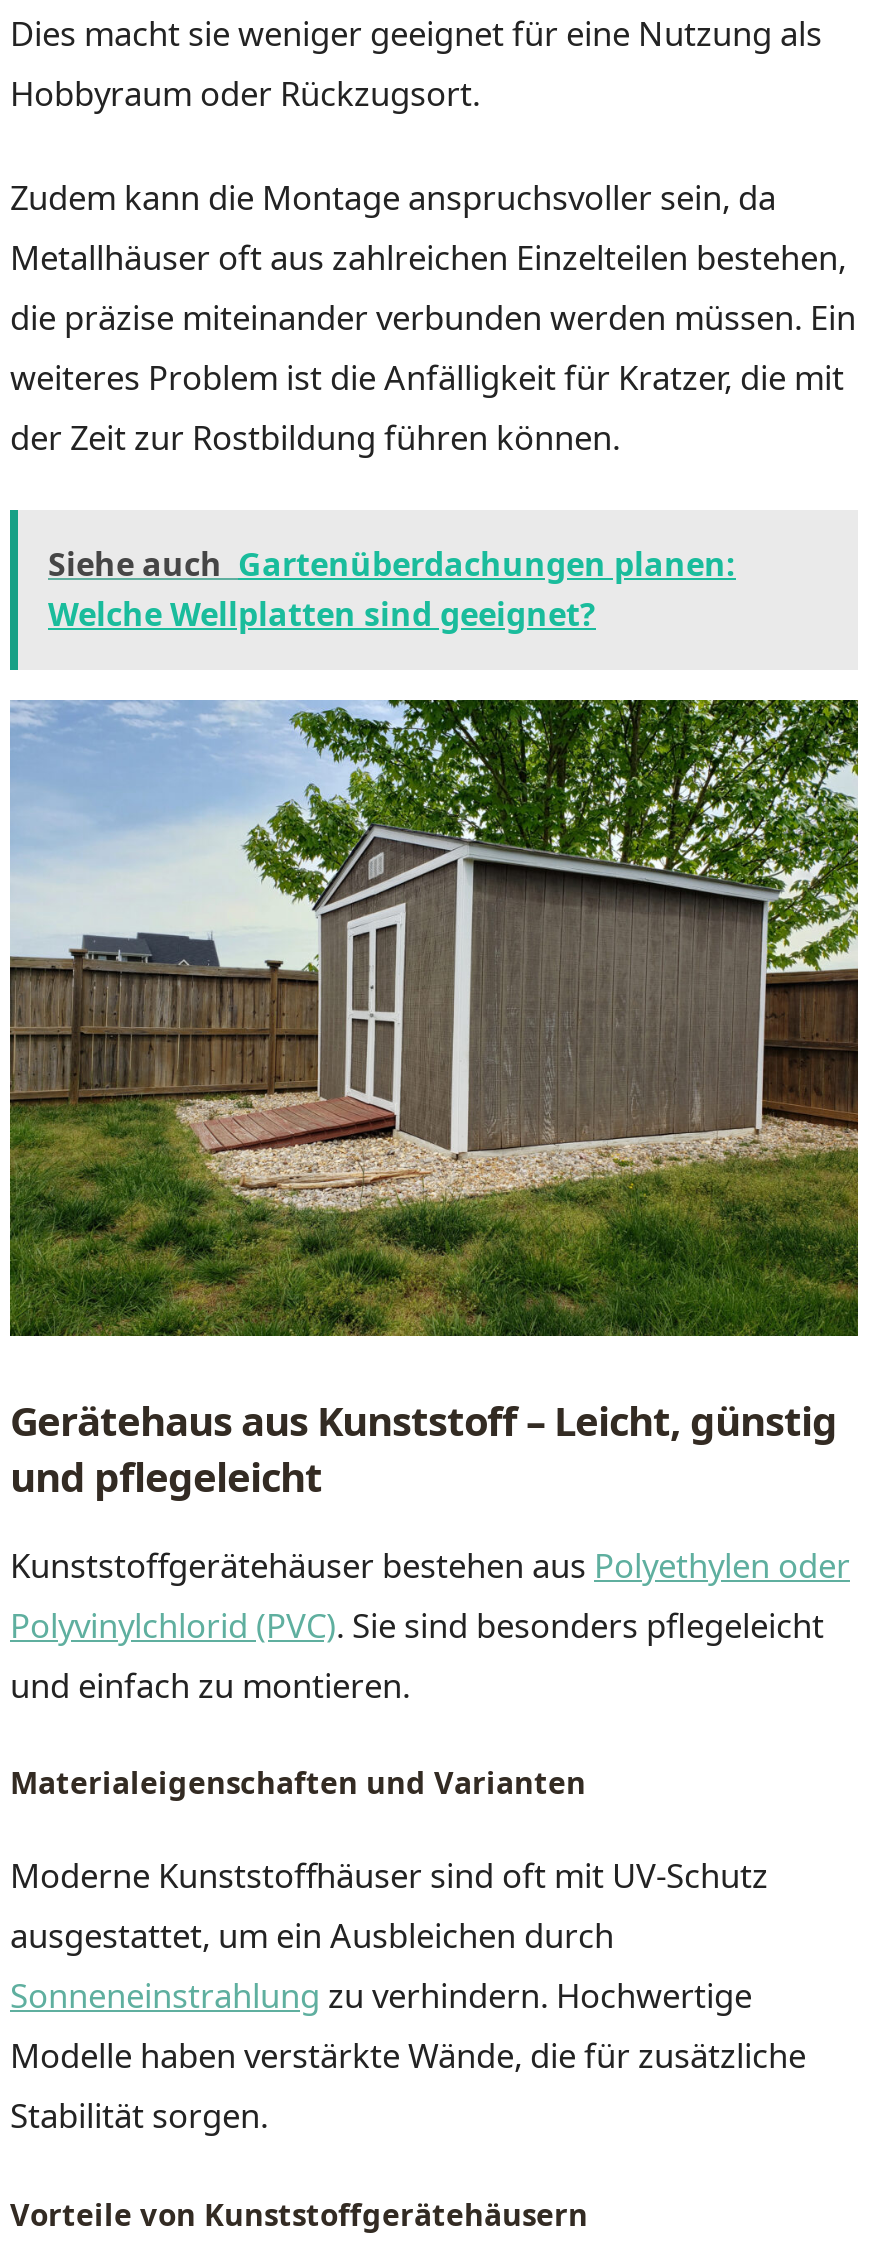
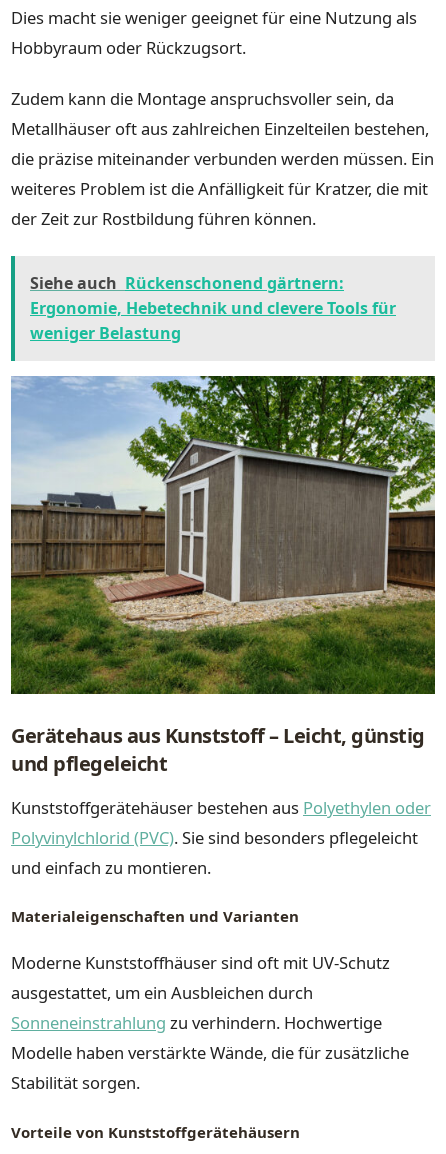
[48,542,736,636] Siehe auch Gartenüberdachungen planen: | Welche Wellplatten sind geeignet? -> [30,272,396,344] Siehe auch Rückenschonend gärtnern: | Ergonomie, Hebetechnik und clevere Tools für | weniger Belastung

